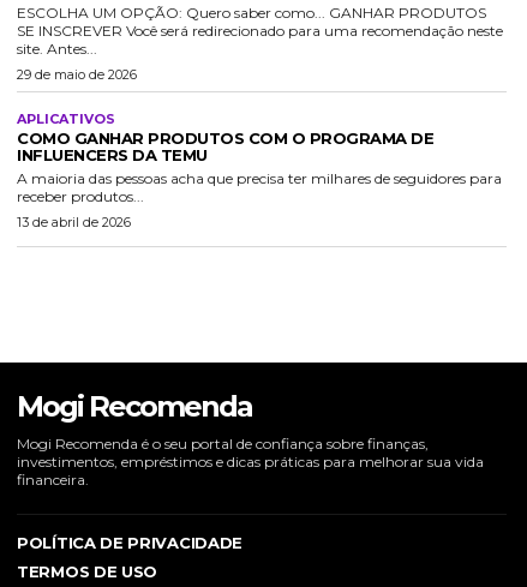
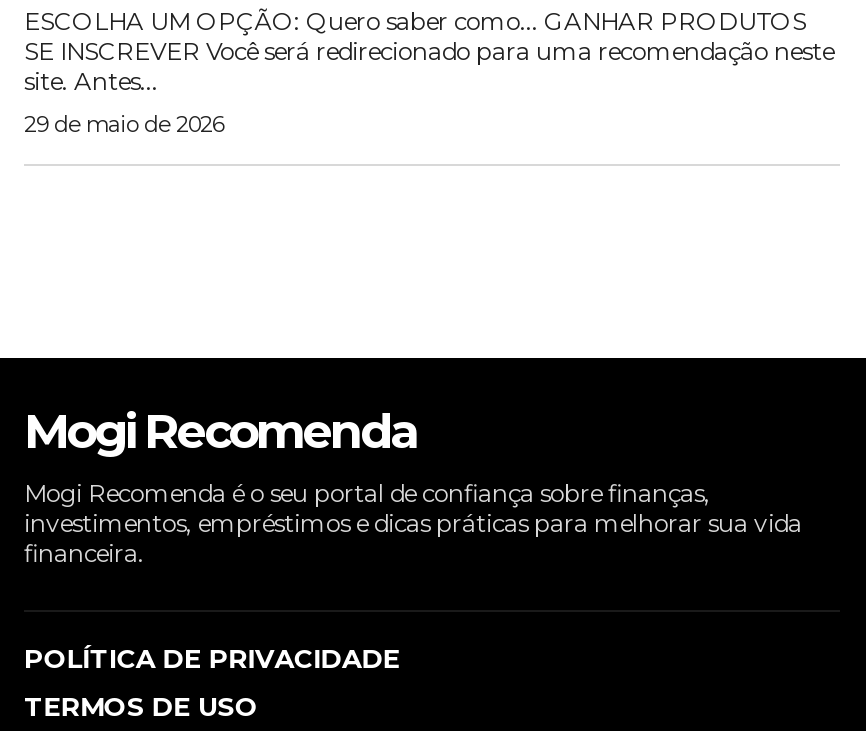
[17,110,502,230] APLICATIVOS | COMO GANHAR PRODUTOS COM O PROGRAMA DE | INFLUENCERS DA TEMU | A maioria das pessoas acha que precisa ter milhares de seguidores para | receber produtos... | 13 de abril de 2026 -> none

